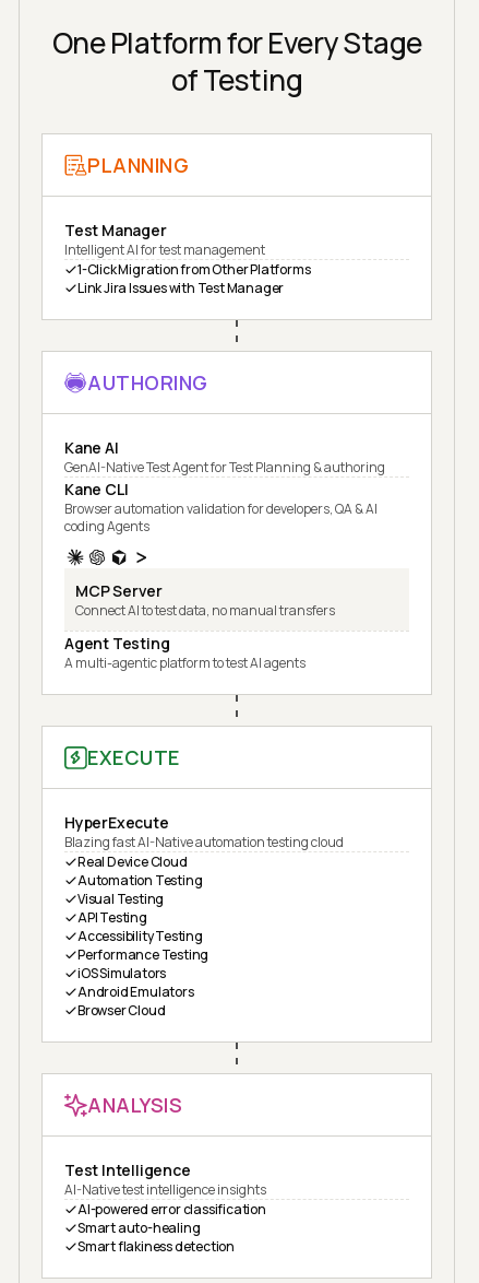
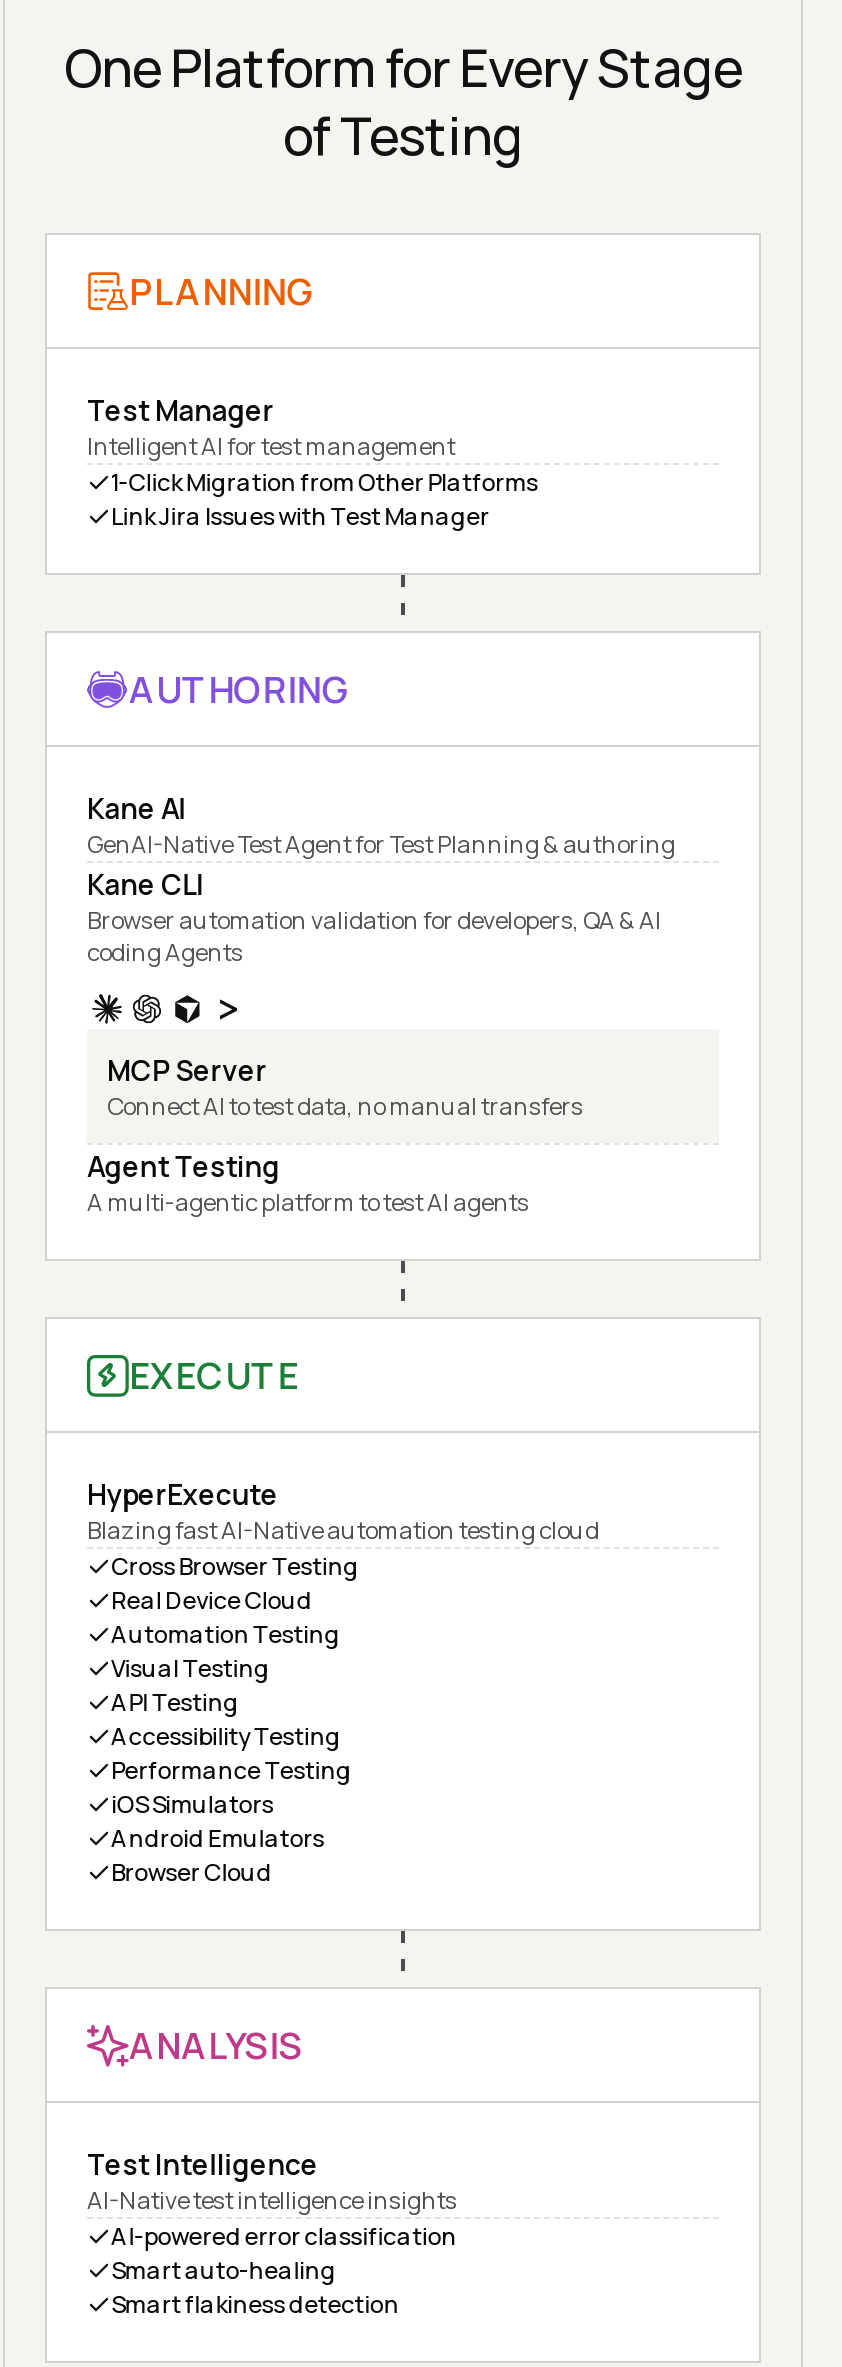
none -> [111,1549,359,1583] Cross Browser Testing

